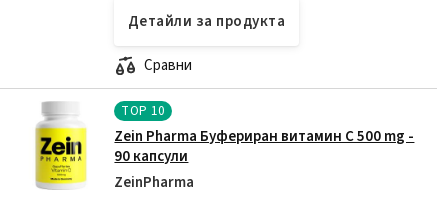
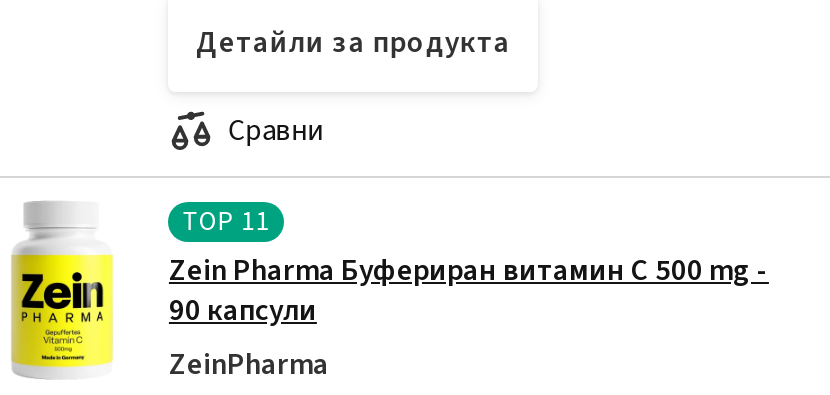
[121,101,165,120] TOP10 -> [182,202,270,240] TOP11

